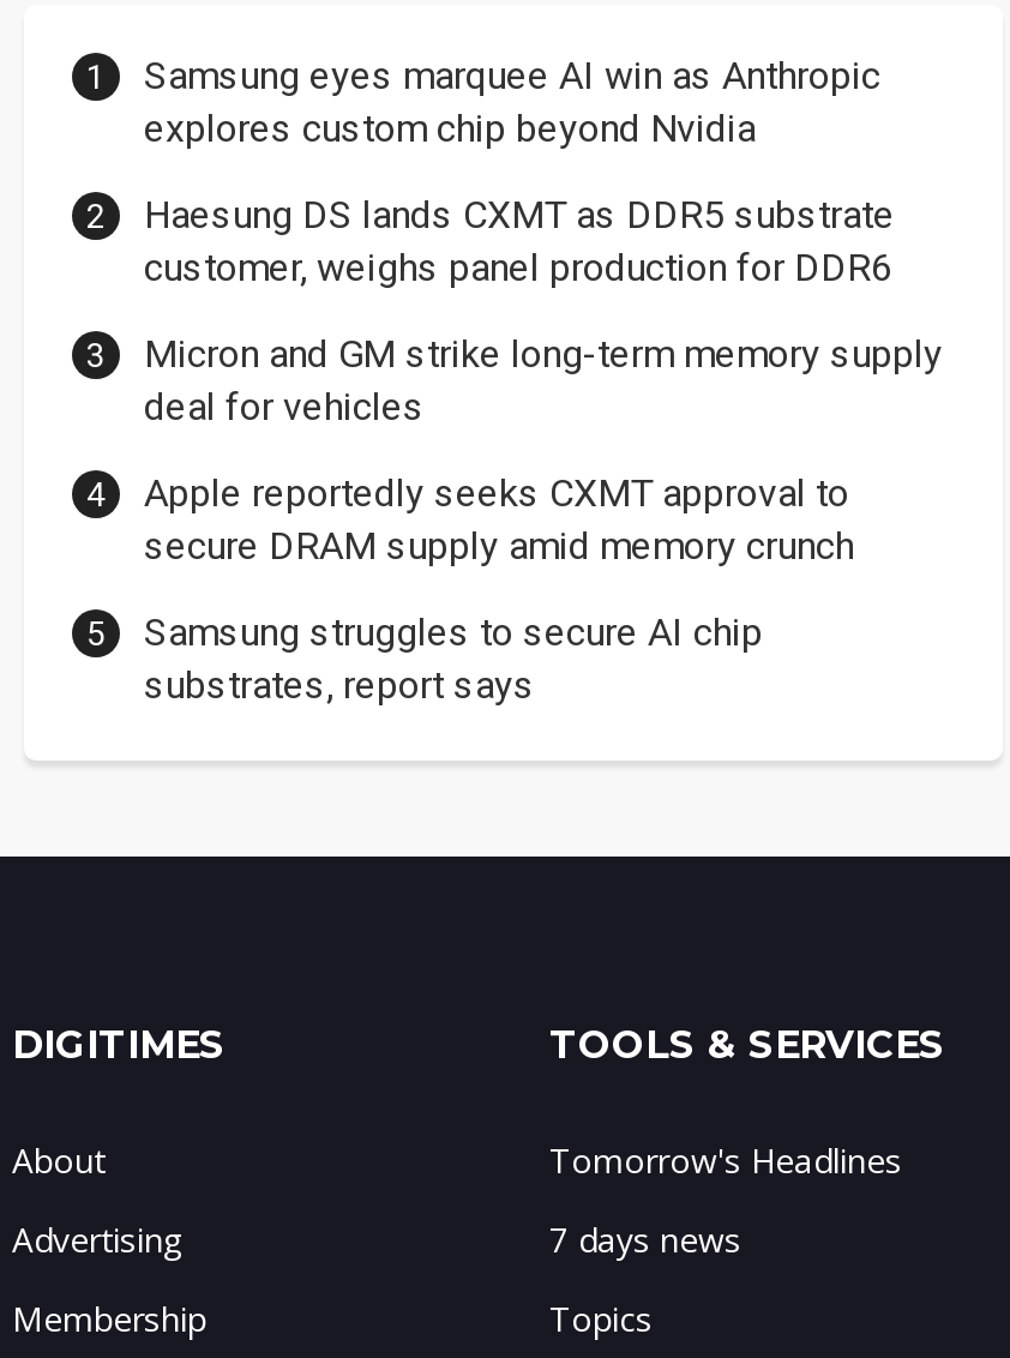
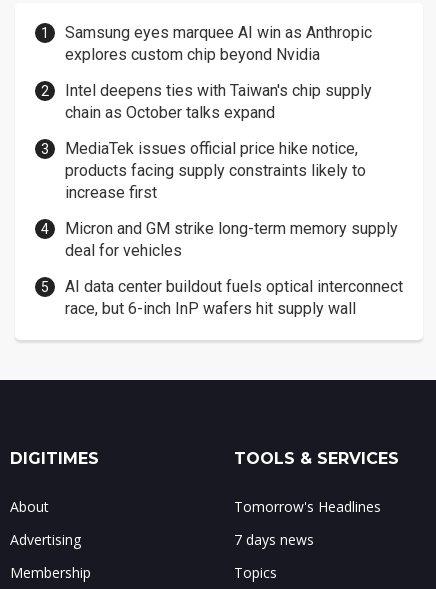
[144,192,895,291] Haesung DS lands CXMT as DDR5 substrate | customer, weighs panel production for DDR6 -> [65,81,372,202] Intel deepens ties with Taiwan's chip supply | chain as October talks expand | MediaTek issues official price hike notice, | products facing supply constraints likely to | increase first
moved [144,331,943,430] -> [65,219,398,260]: Micron and GM strike long-term memory supply | deal for vehicles
[144,471,854,708] Apple reportedly seeks CXMT approval to | secure DRAM supply amid memory crunch | Samsung struggles to secure AI chip | substrates, report says -> [65,277,403,318] AI data center buildout fuels optical interconnect | race, but 6-inch InP wafers hit supply wall

